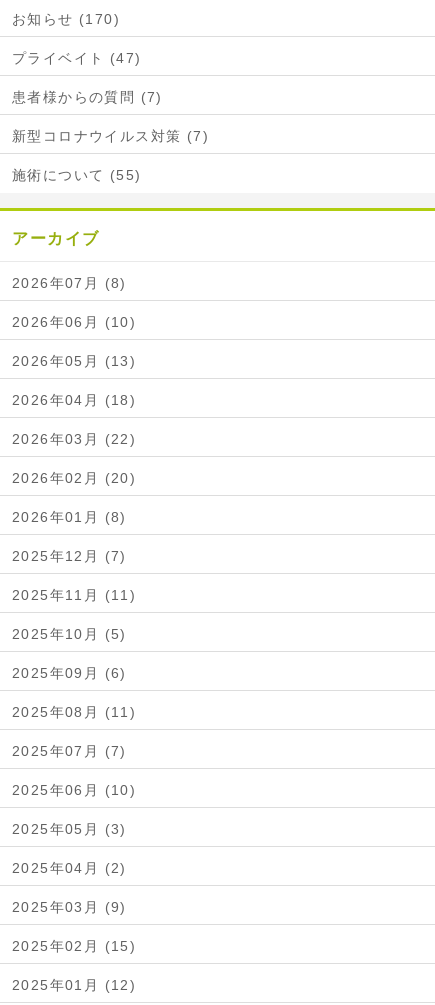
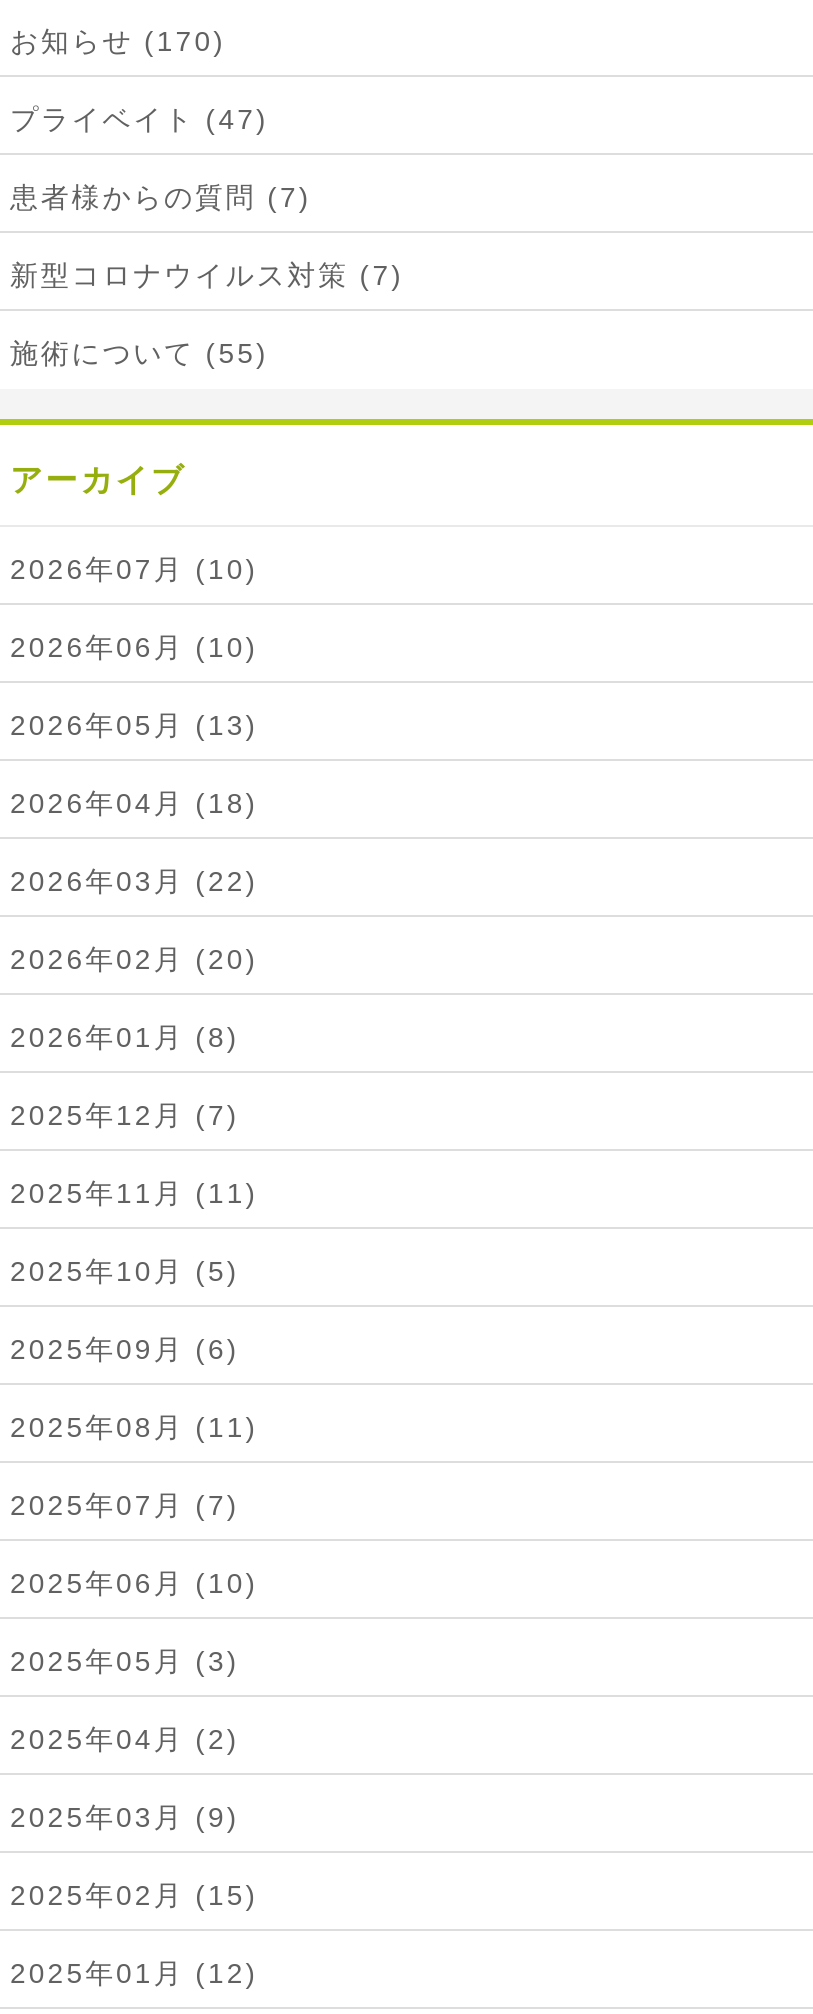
[12,275,127,291] 2026年07月 (8) -> [10,553,258,585] 2026年07月 (10)

